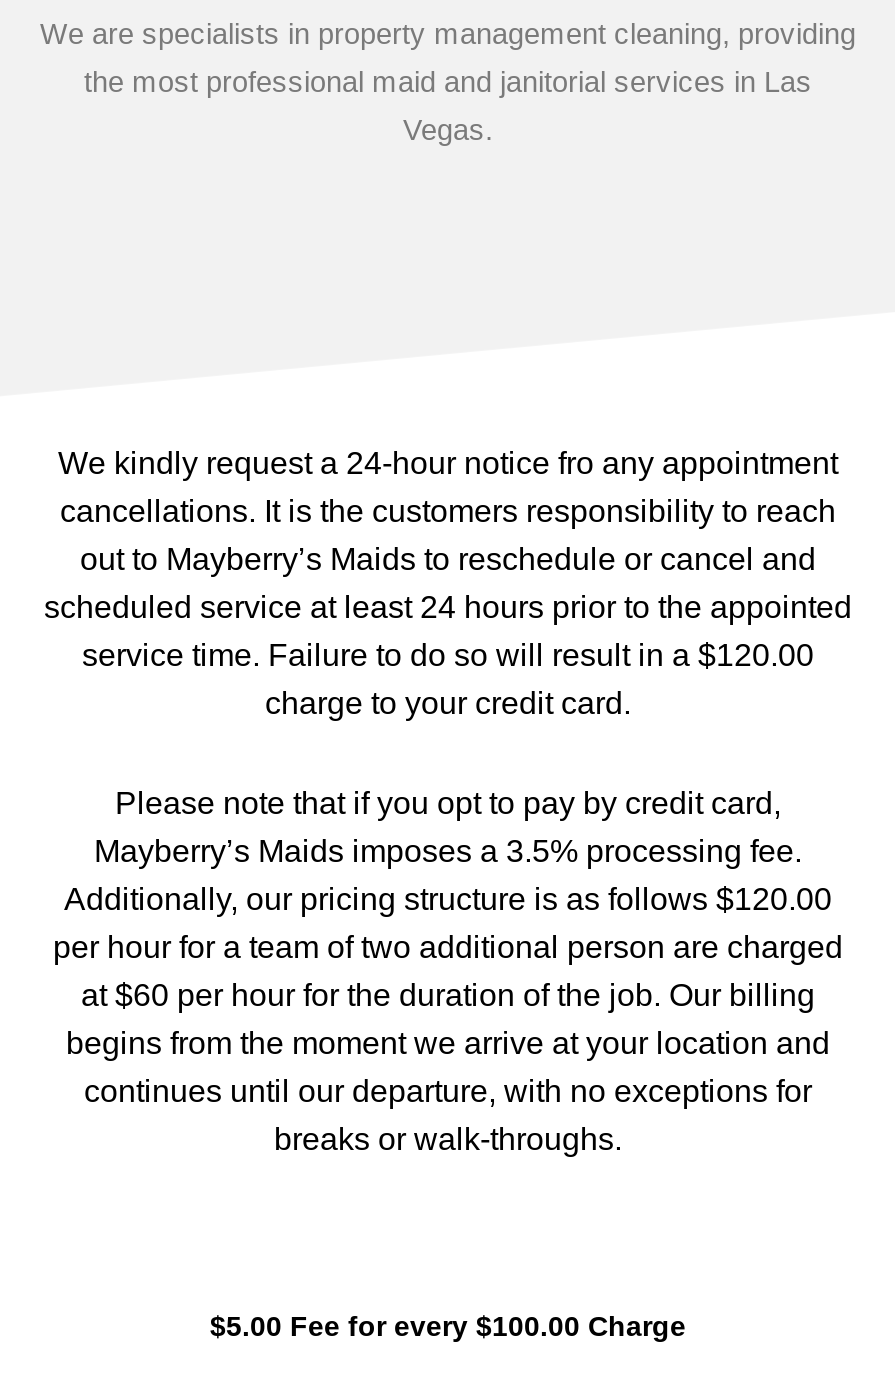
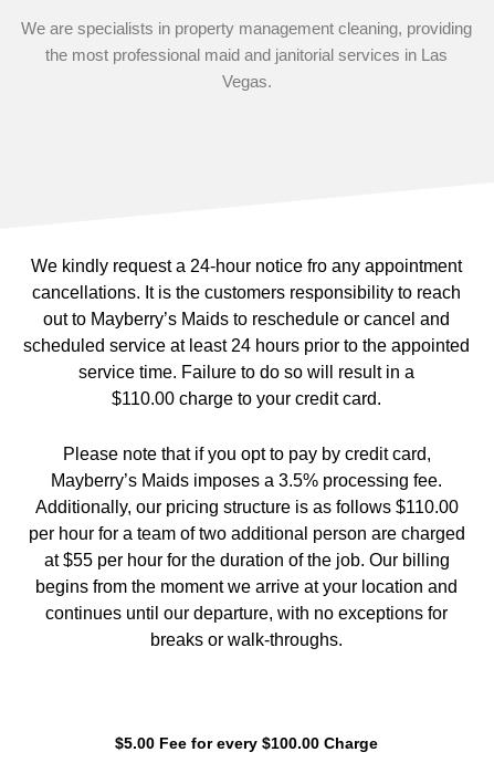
[82,638,814,720] service time. Failure to do so will result in a $120.00 | charge to your credit card. -> [78,363,414,408] service time. Failure to do so will result in a | $110.00 charge to your credit card.
[64,881,832,915] Additionally, our pricing structure is as follows $120.00 -> [35,497,458,516] Additionally, our pricing structure is as follows $110.00
[81,977,815,1011] at $60 per hour for the duration of the job. Our billing -> [44,550,449,569] at $55 per hour for the duration of the job. Our billing

